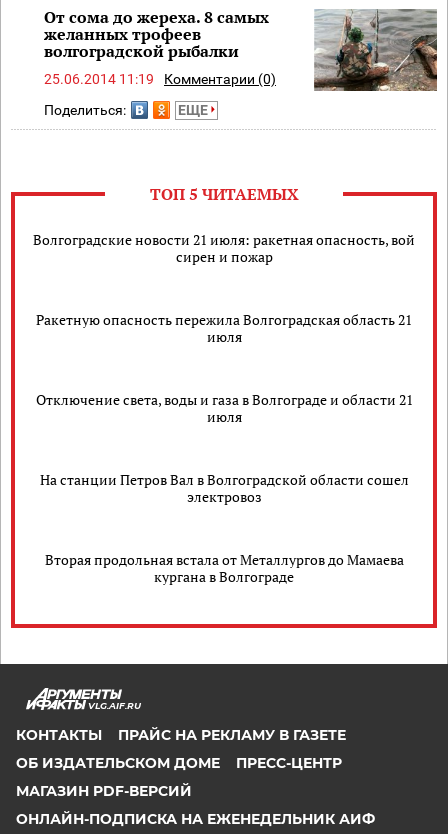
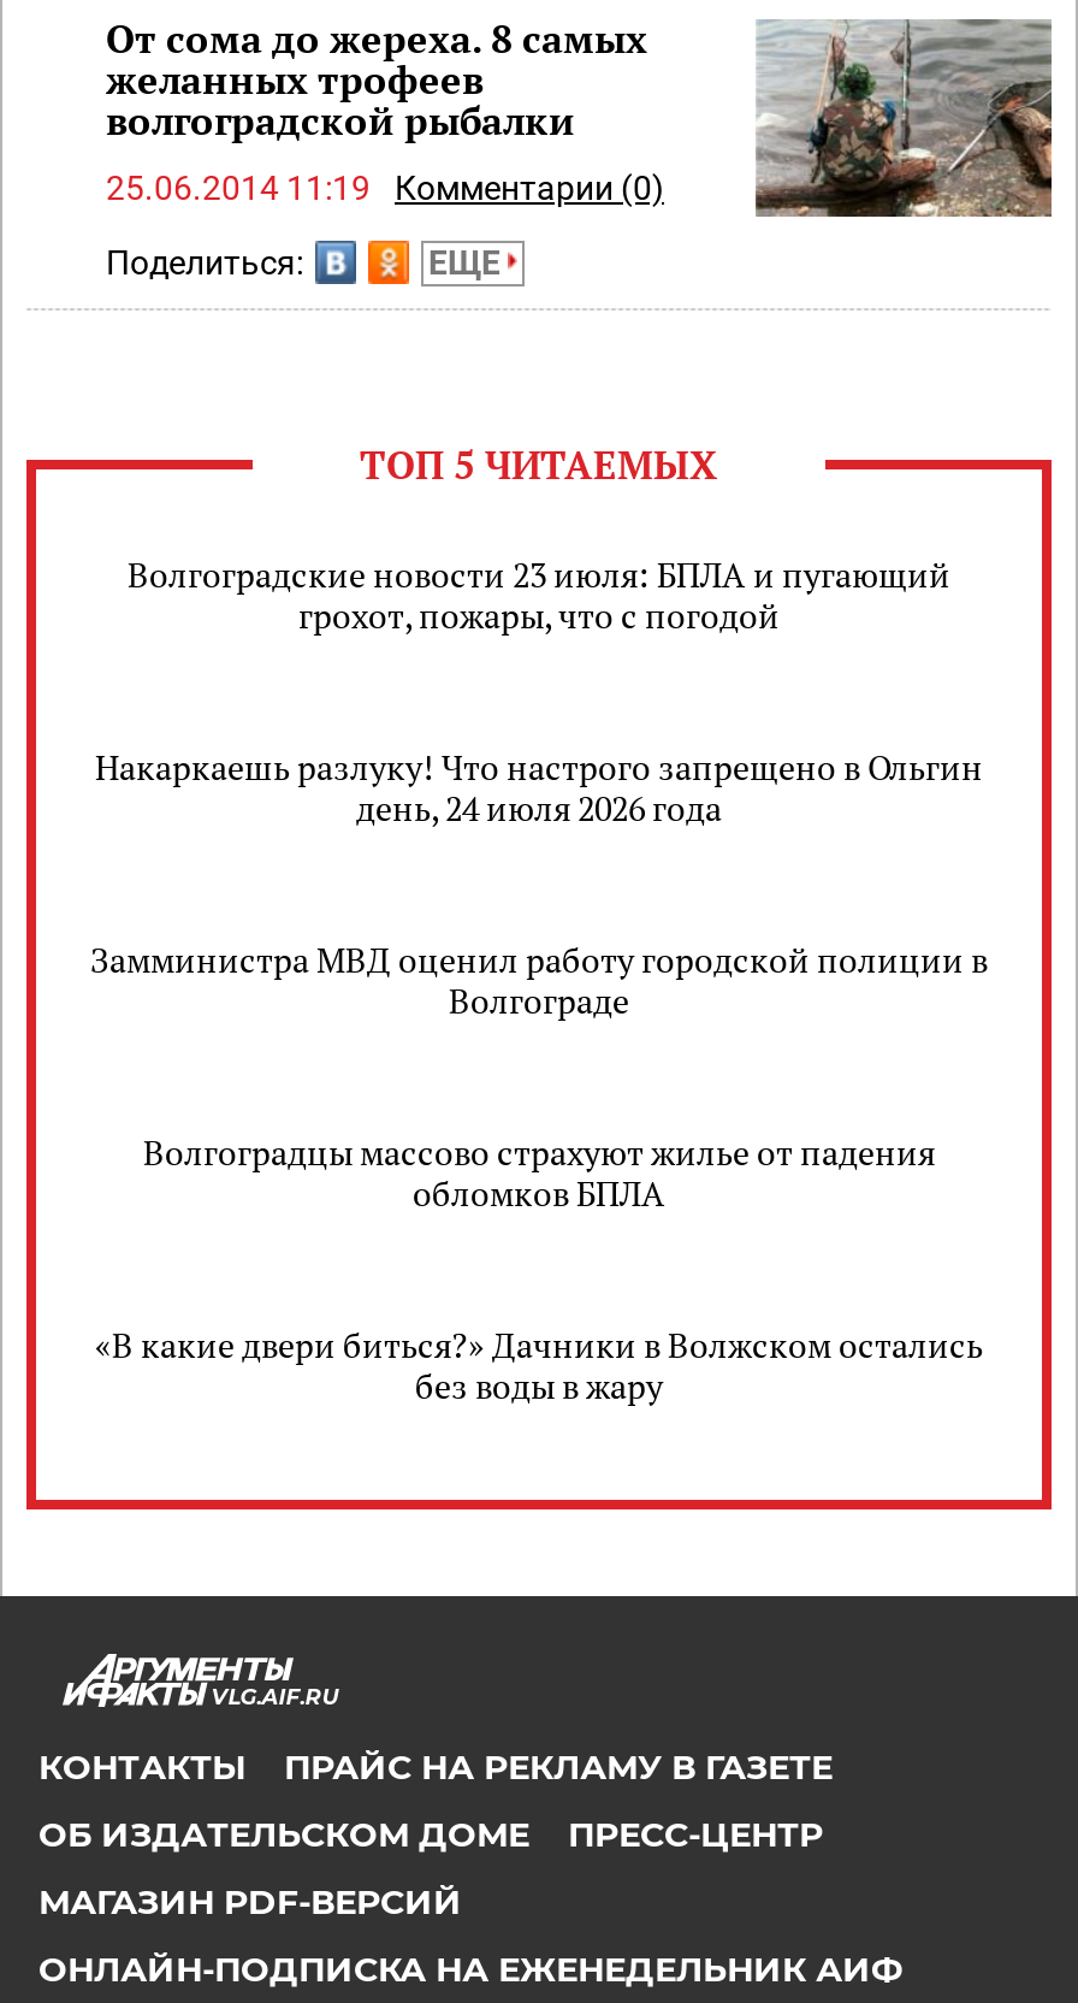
[33,230,415,266] Волгоградские новости 21 июля: ракетная опасность, вой | сирен и пожар -> [128,552,950,638] Волгоградские новости 23 июля: БПЛА и пугающий | грохот, пожары, что с погодой
[36,310,412,346] Ракетную опасность пережила Волгоградская область 21 | июля -> [95,744,983,831] Накаркаешь разлуку! Что настрого запрещено в Ольгин | день, 24 июля 2026 года
[35,390,412,426] Отключение света, воды и газа в Волгограде и области 21 | июля -> [90,937,988,1024] Замминистра МВД оценил работу городской полиции в | Волгограде
[39,470,408,506] На станции Петров Вал в Волгоградской области сошел | электровоз -> [143,1130,935,1216] Волгоградцы массово страхуют жилье от падения | обломков БПЛА
[44,550,403,586] Вторая продольная встала от Металлургов до Мамаева | кургана в Волгограде -> [95,1322,983,1409] «В какие двери биться?» Дачники в Волжском остались | без воды в жару

